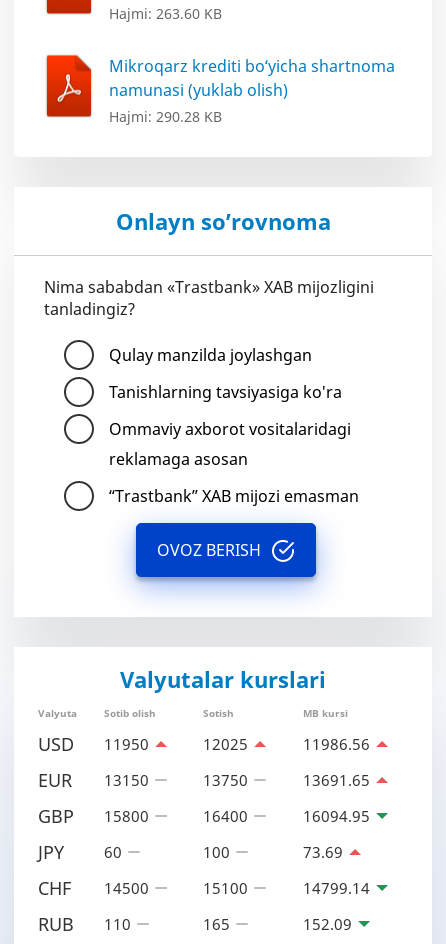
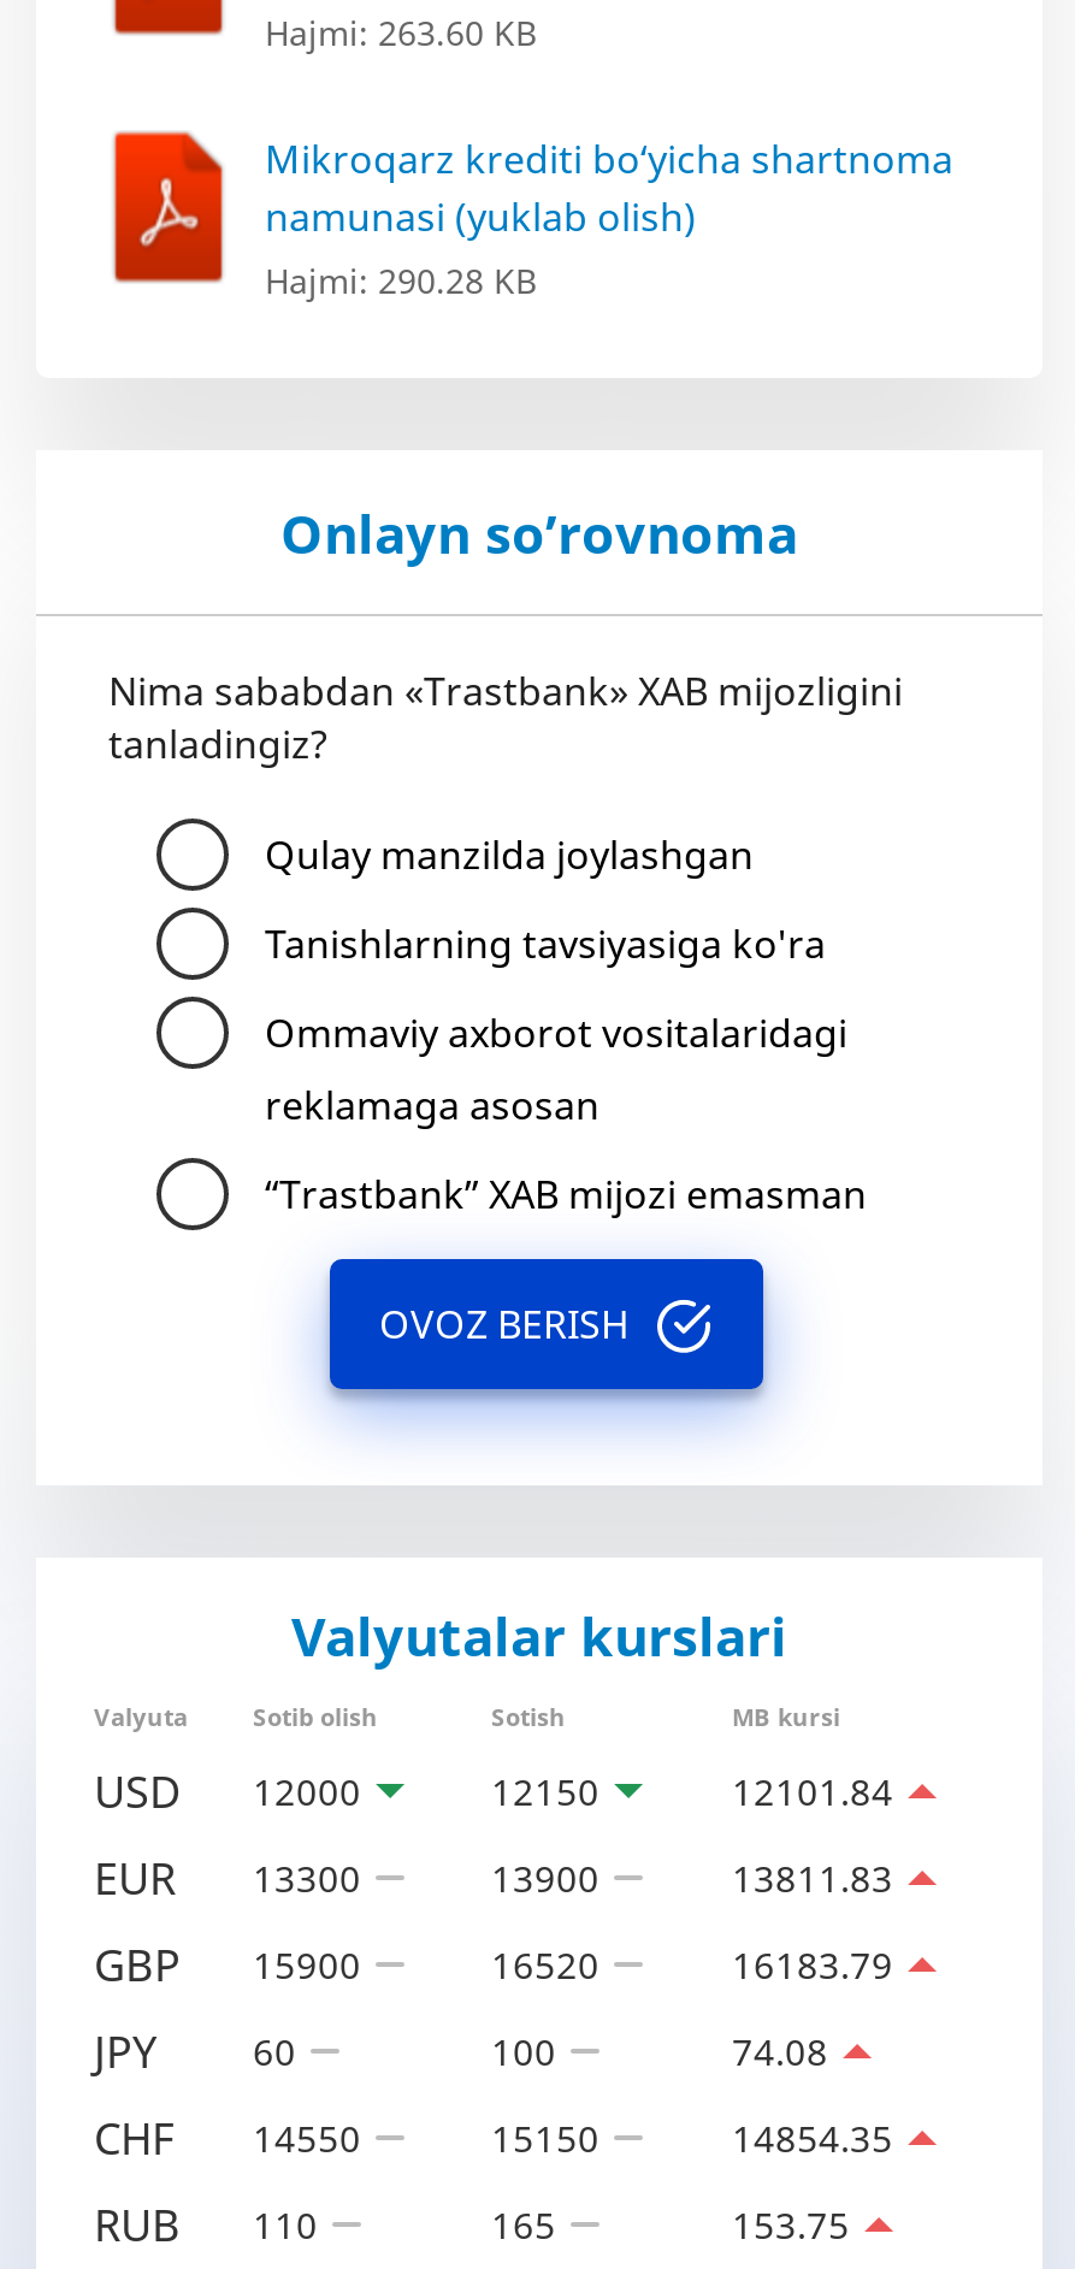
[38,732,149,756] USD 11950 -> [94,1762,361,1820] USD 12000
[203,734,248,754] 12025 -> [491,1767,599,1815] 12150
[303,734,370,754] 11986.56 -> [732,1767,893,1815] 12101.84
[38,768,149,792] EUR 13150 -> [94,1849,361,1907] EUR 13300
[203,770,248,790] 13750 -> [491,1854,599,1902] 13900
[303,770,370,790] 13691.65 -> [732,1854,893,1902] 13811.83
[38,804,149,828] GBP 15800 -> [94,1936,361,1993] GBP 15900
[203,806,248,826] 16400 -> [491,1940,599,1989] 16520
[303,806,370,826] 16094.95 -> [732,1940,893,1989] 16183.79
[303,842,343,862] 73.69 -> [732,2027,828,2075] 74.08
[38,876,149,900] CHF 14500 -> [94,2109,361,2167] CHF 14550
[203,878,248,898] 15100 -> [491,2114,599,2162] 15150
[303,878,370,898] 14799.14 -> [732,2114,893,2162] 14854.35
[303,914,352,934] 152.09 -> [732,2200,850,2249] 153.75

